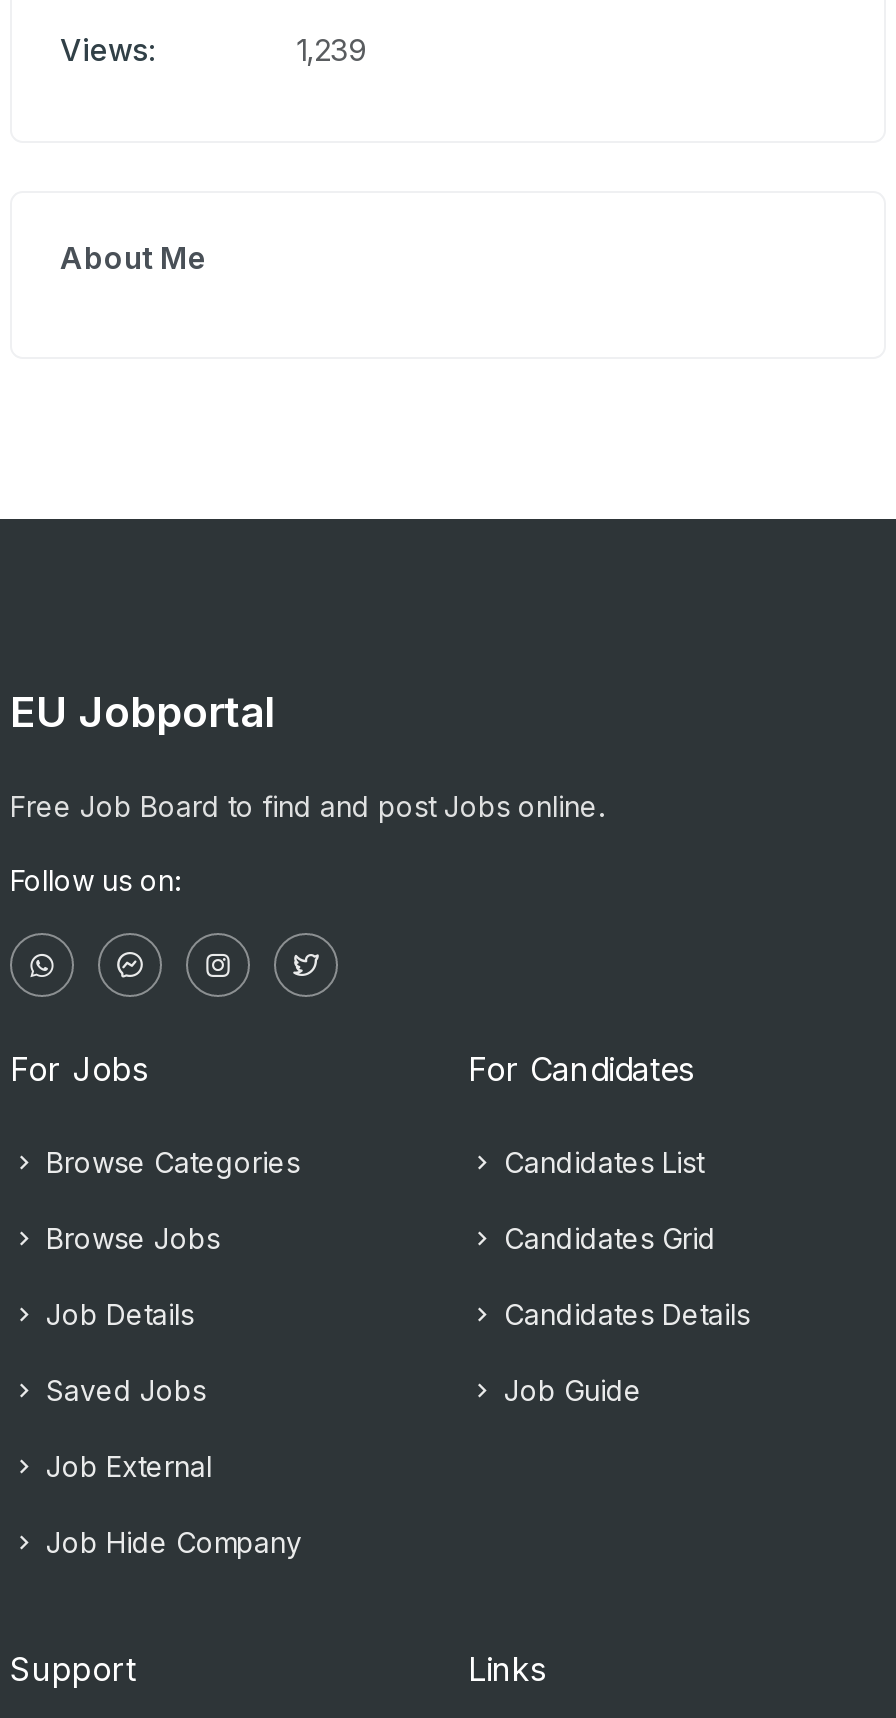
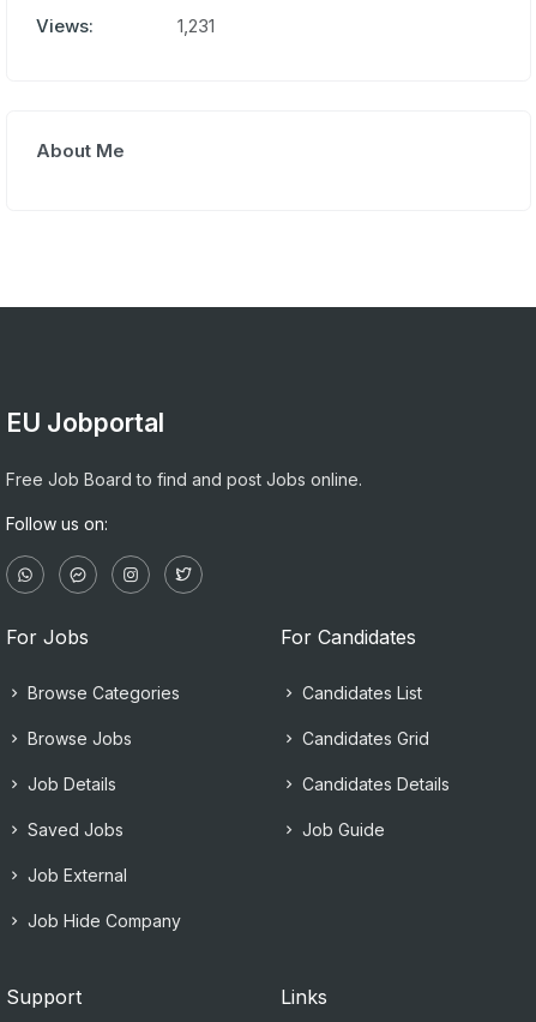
[296,31,366,69] 1,239 -> [177,14,215,37] 1,231

